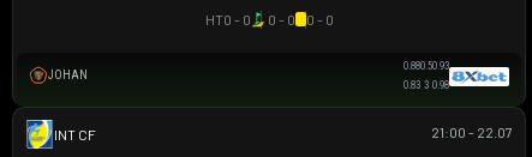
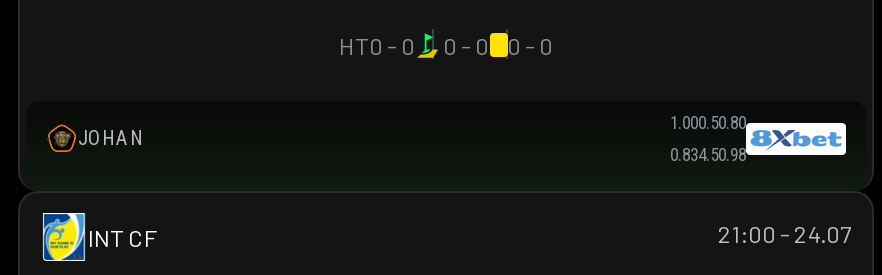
[404,60,449,72] 0.880.50.93 -> [670,112,746,132] 1.000.50.80
[404,79,449,91] 0.83 3 0.98 -> [670,144,746,164] 0.834.50.98
[431,124,513,140] 21:00 - 22.07 -> [718,218,852,246] 21:00 - 24.07

